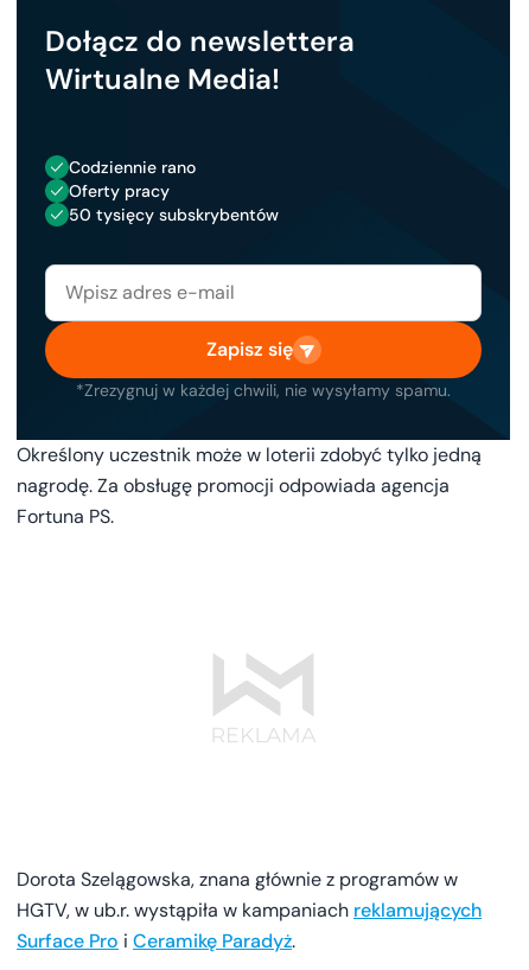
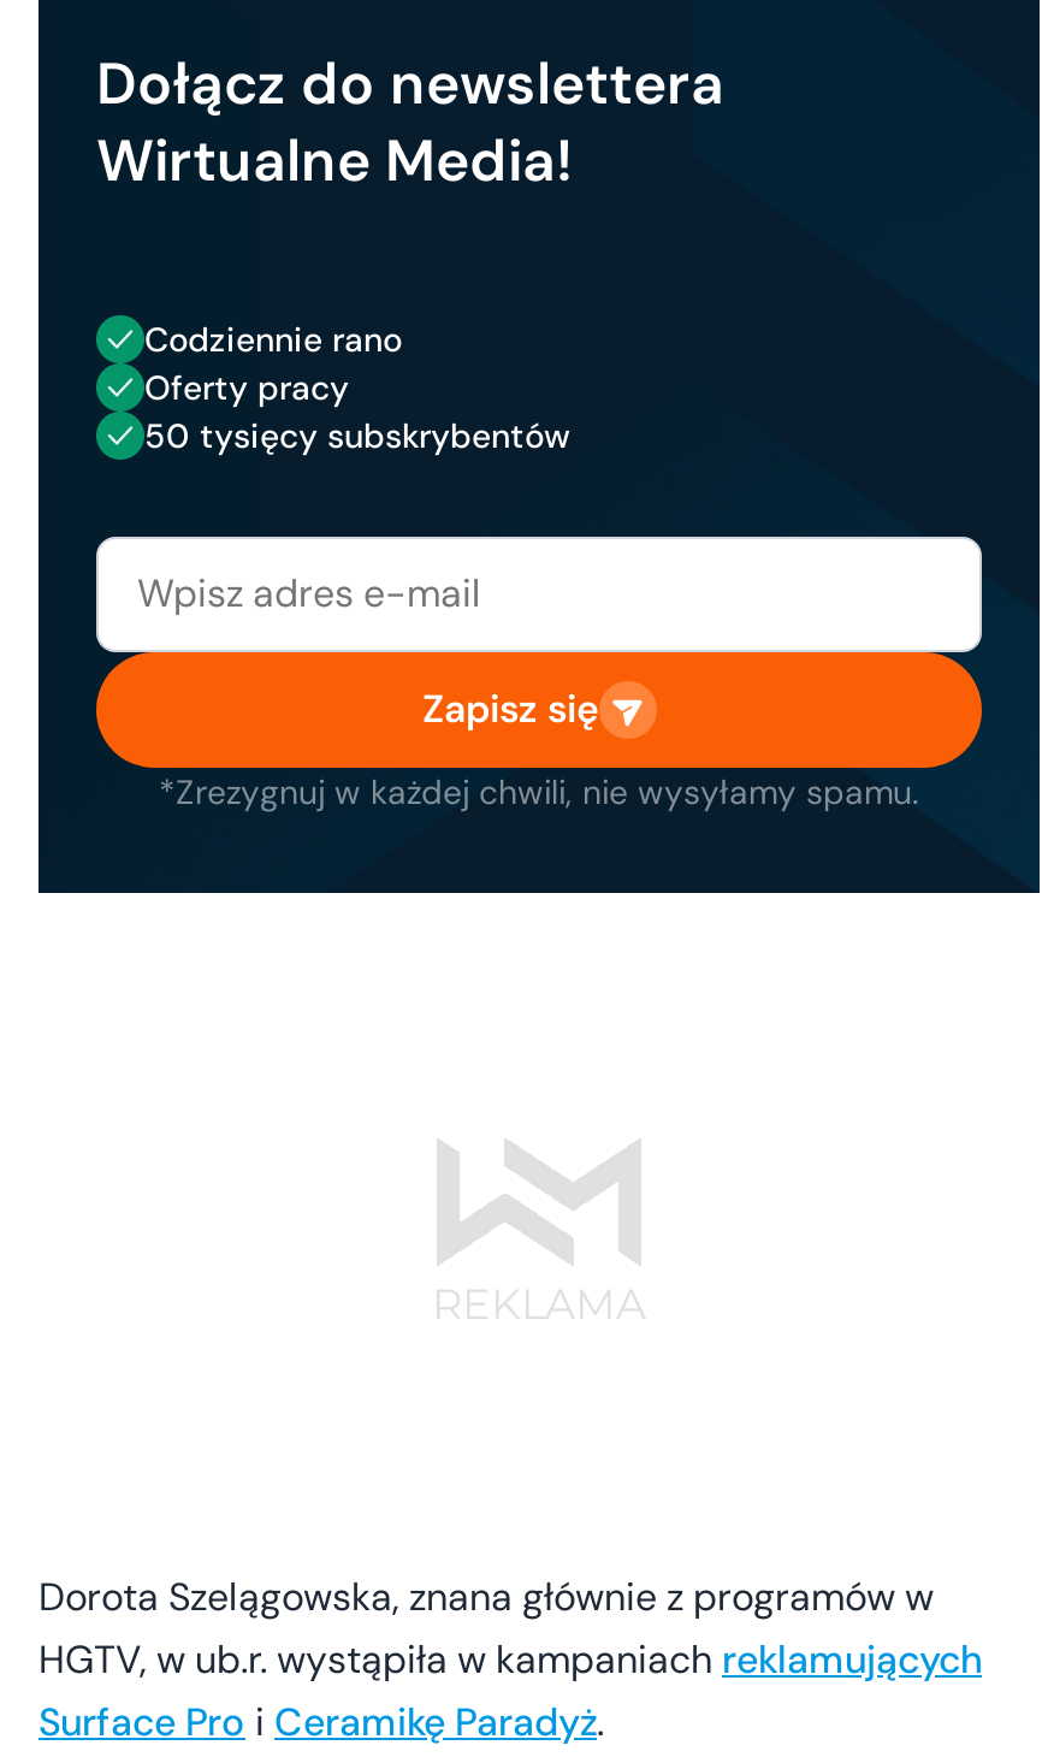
[17,442,482,529] Określony uczestnik może w loterii zdobyć tylko jedną | nagrodę. Za obsługę promocji odpowiada agencja | Fortuna PS. -> none

